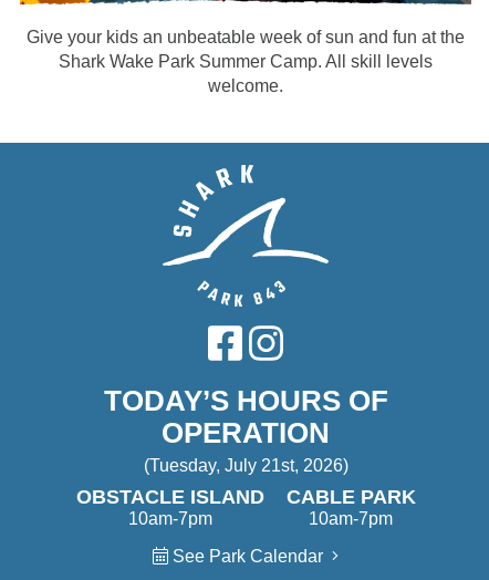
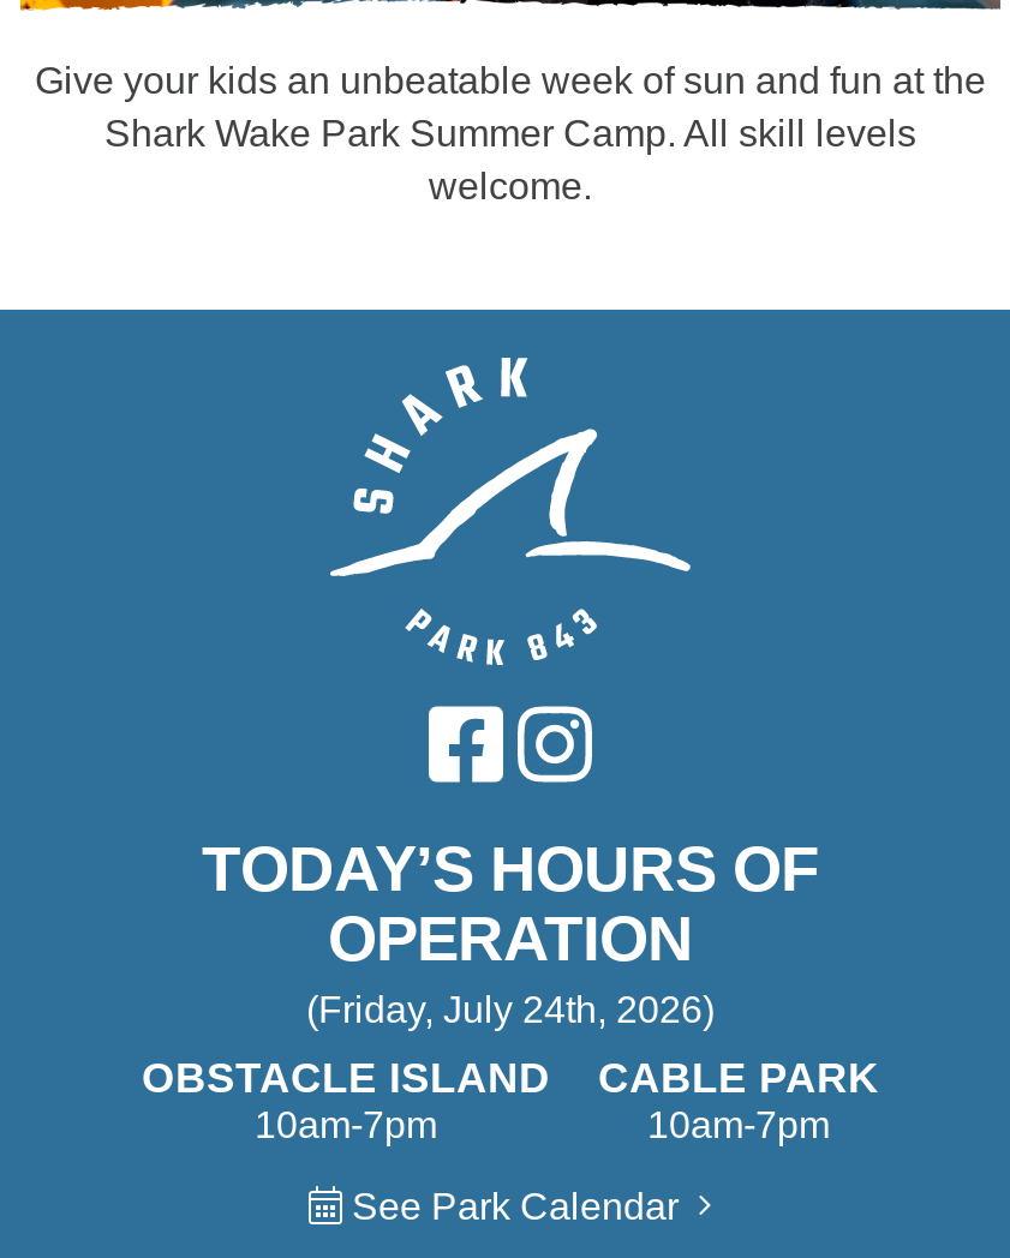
[143,456,348,475] (Tuesday, July 21st, 2026) -> [306,989,715,1030] (Friday, July 24th, 2026)

